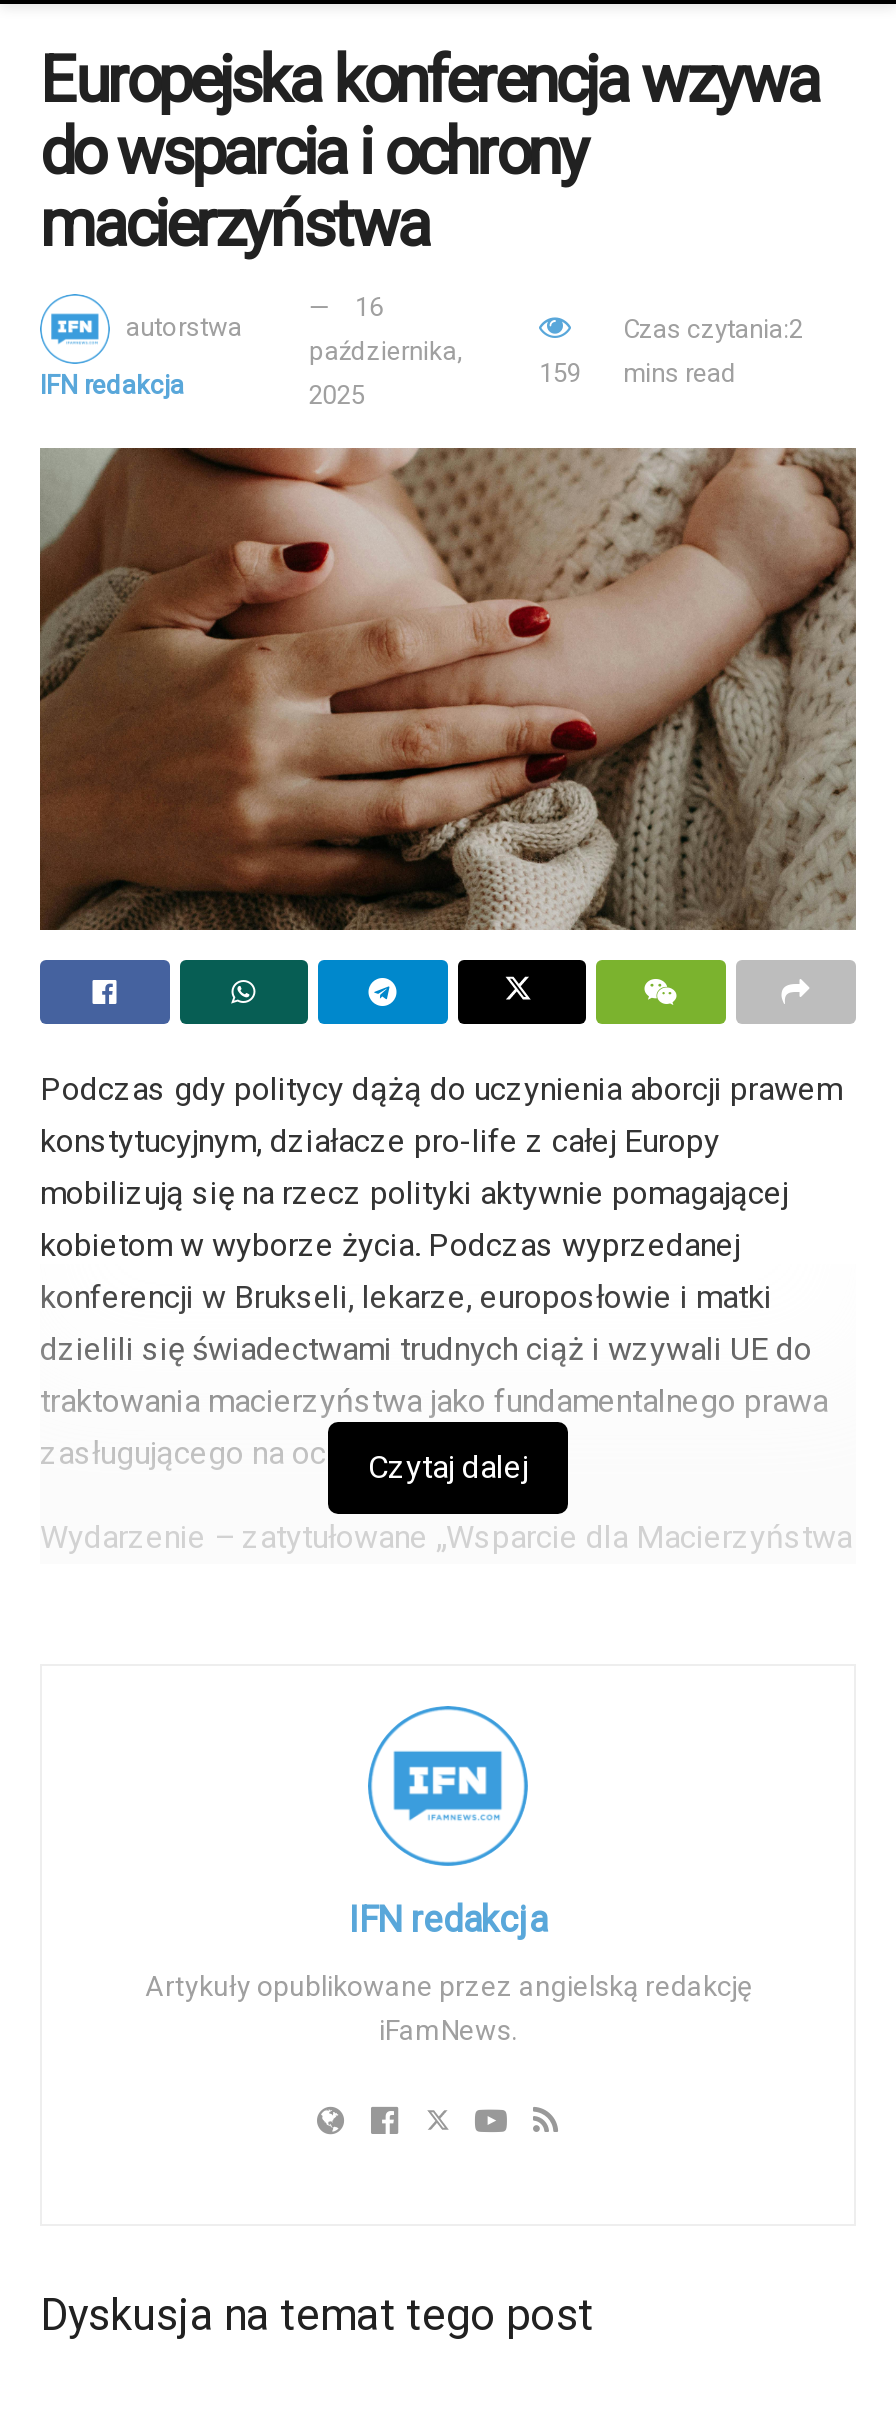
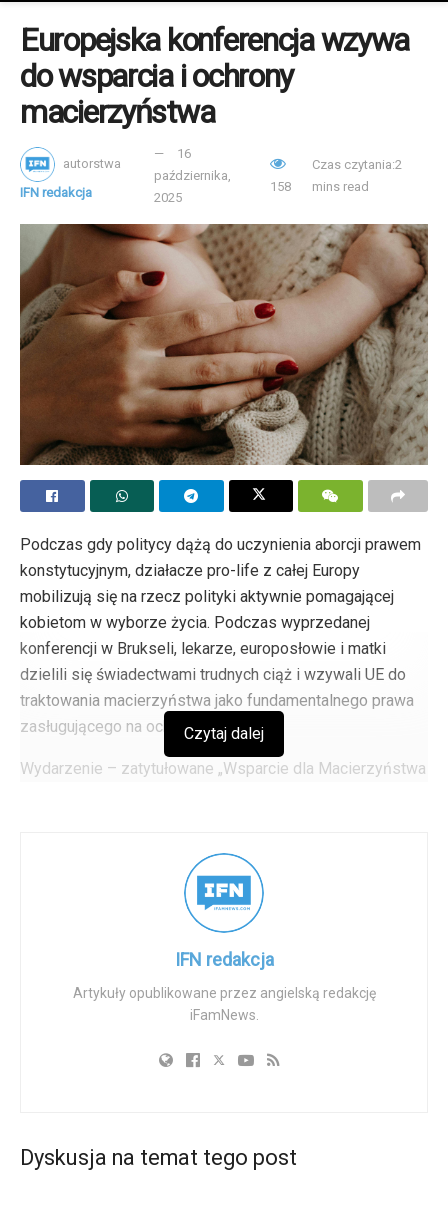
[539,358,737,388] 159 mins read -> [269,179,368,194] 158 mins read

